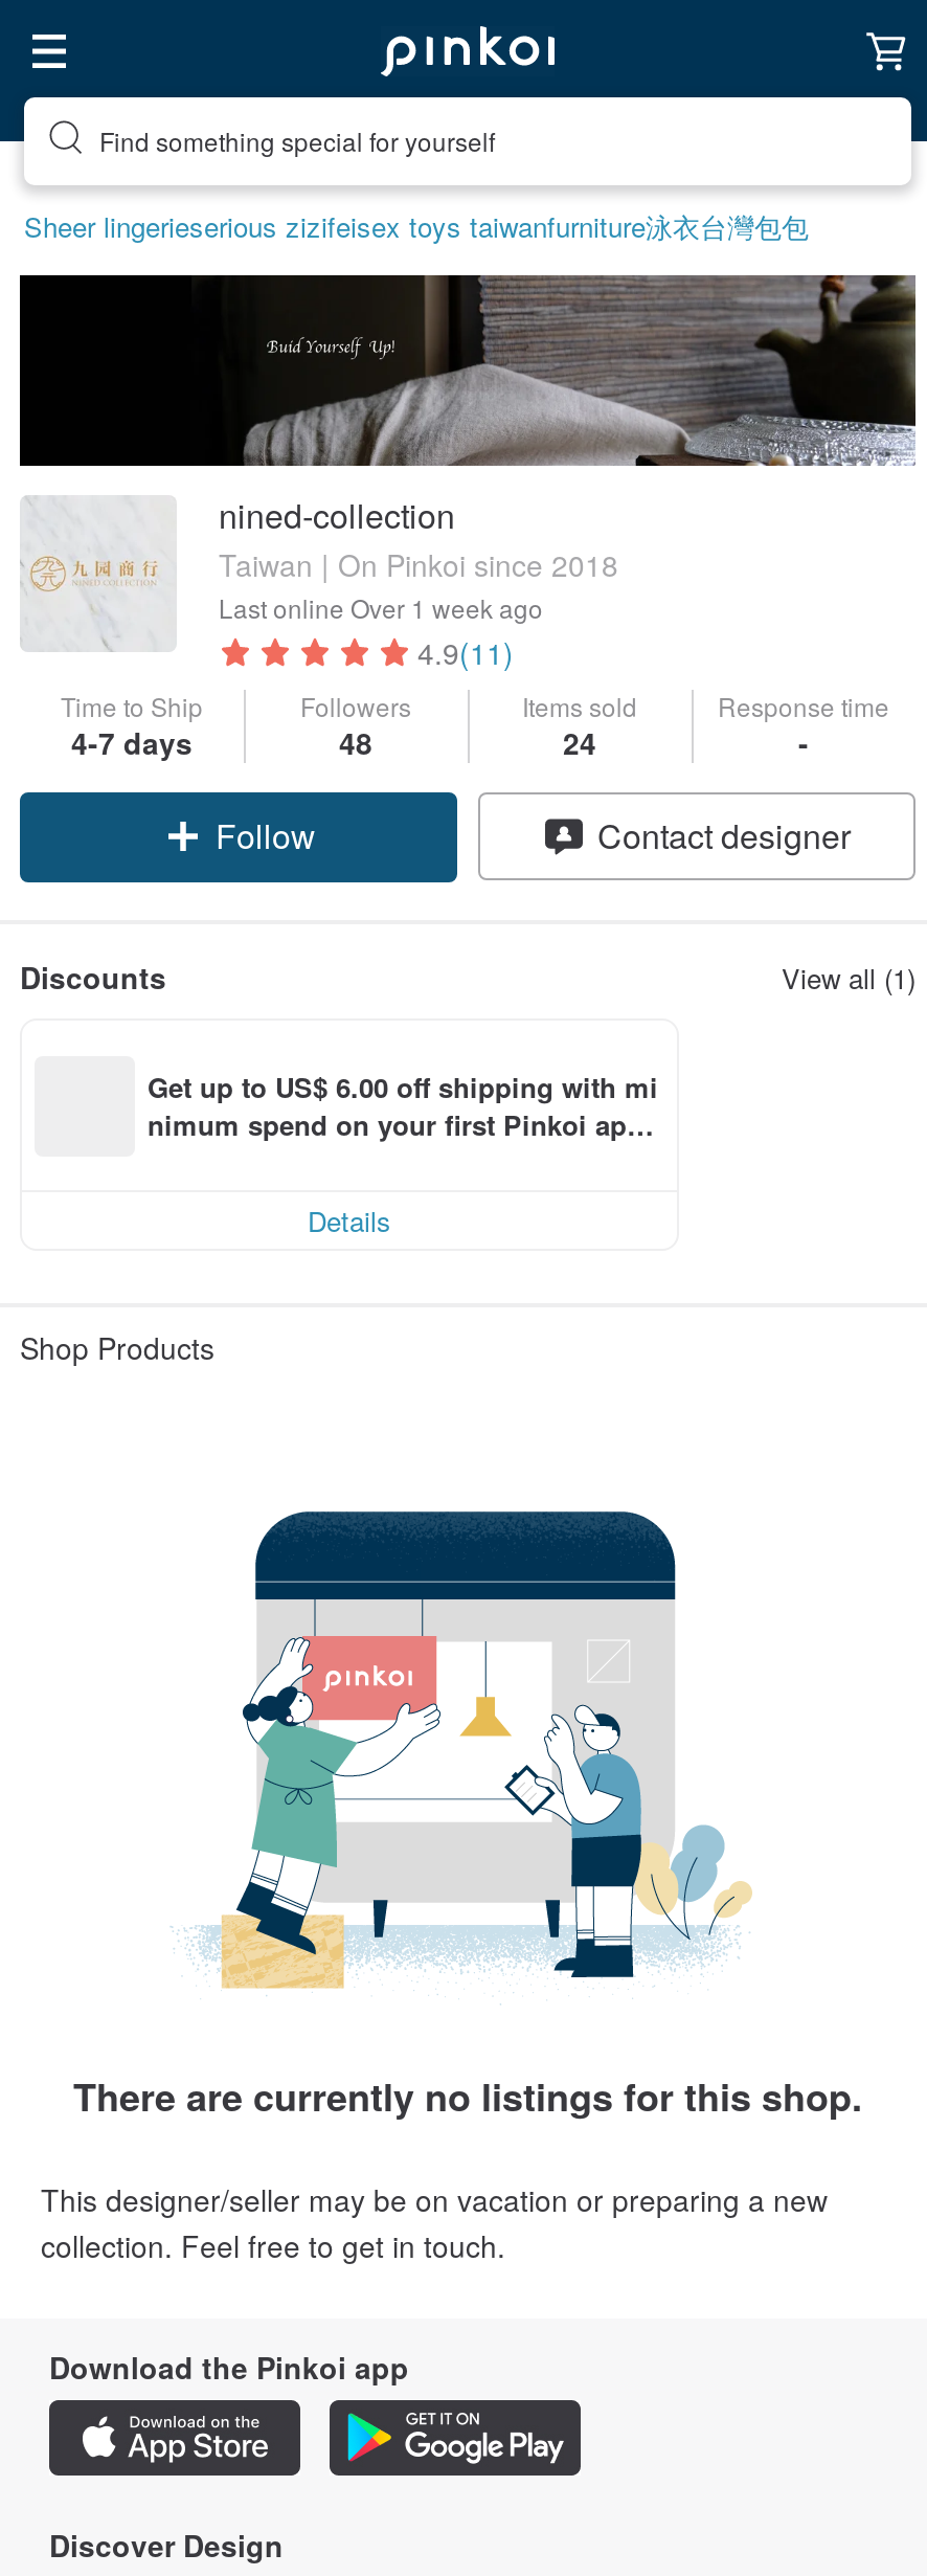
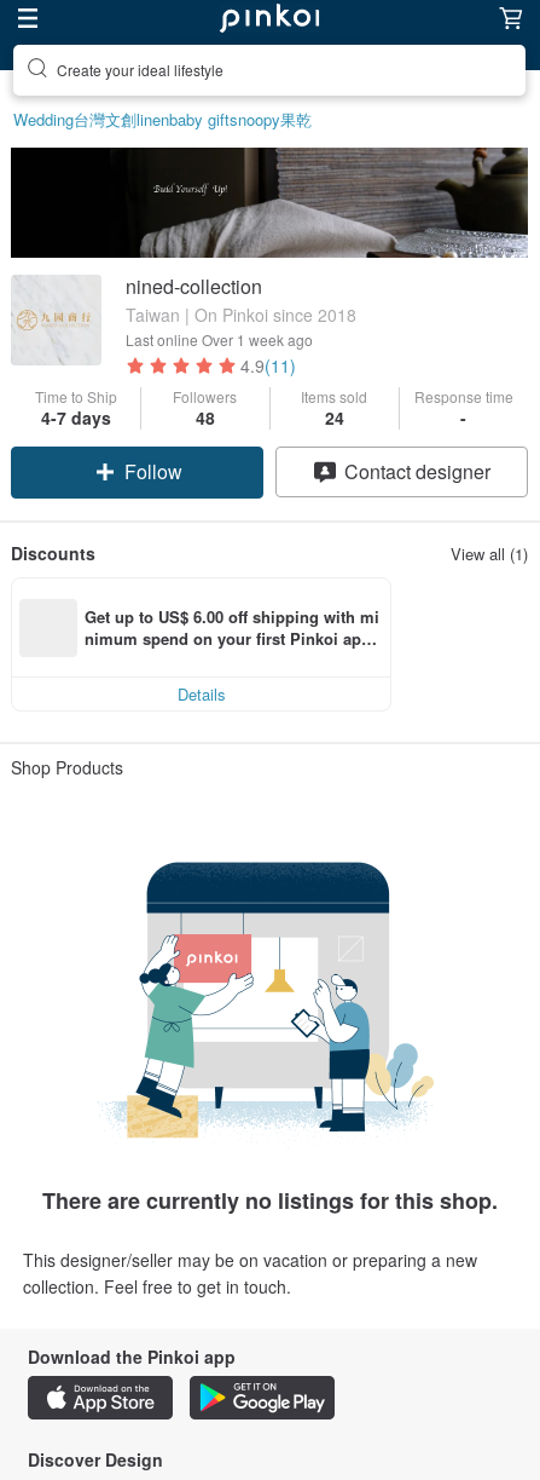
[99,122,495,158] Find something special for yourself -> [57,59,223,80] Create your ideal lifestyle
[24,206,809,246] Sheer lingerieserious zizifeisex toys taiwanfurniture泳衣台灣包包 -> [13,108,312,131] Wedding台灣文創linenbaby giftsnoopy果乾

